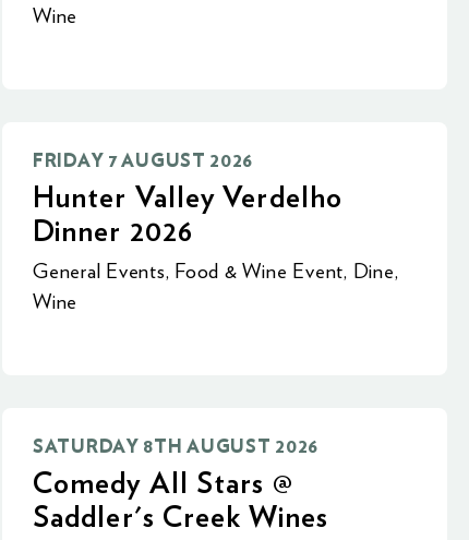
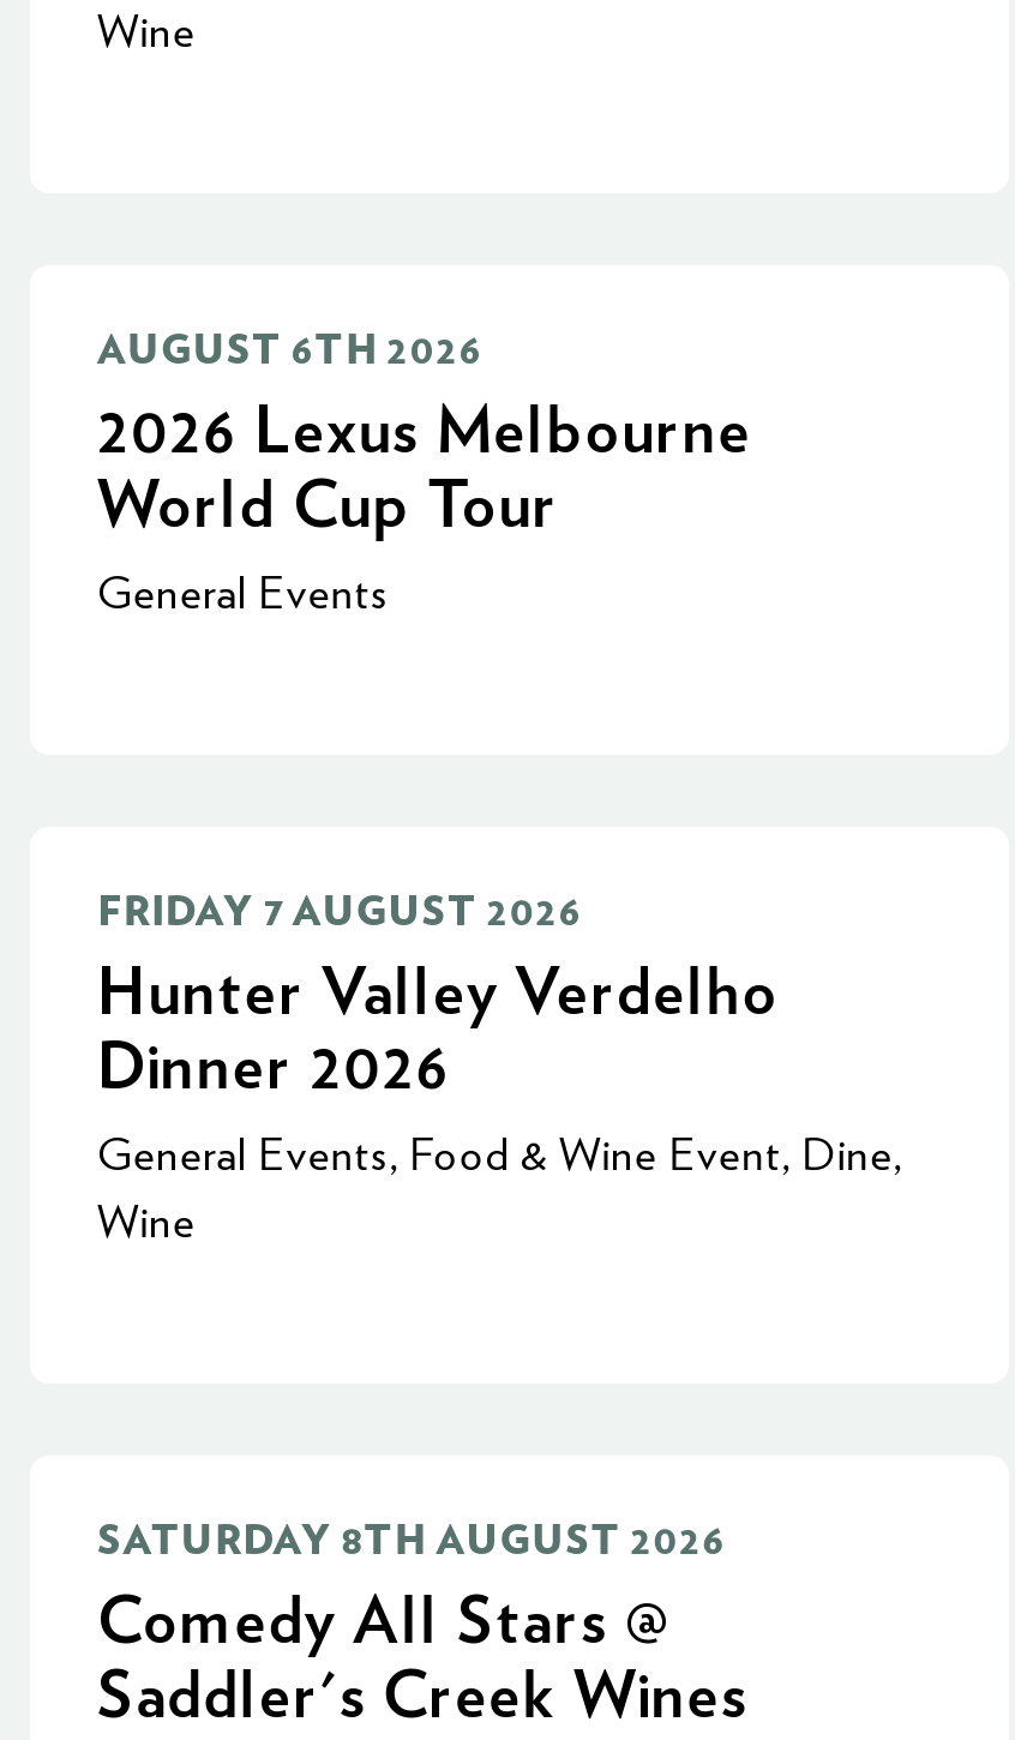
none -> [97,330,752,618] AUGUST 6TH 2026 | 2026 Lexus Melbourne | World Cup Tour | General Events

